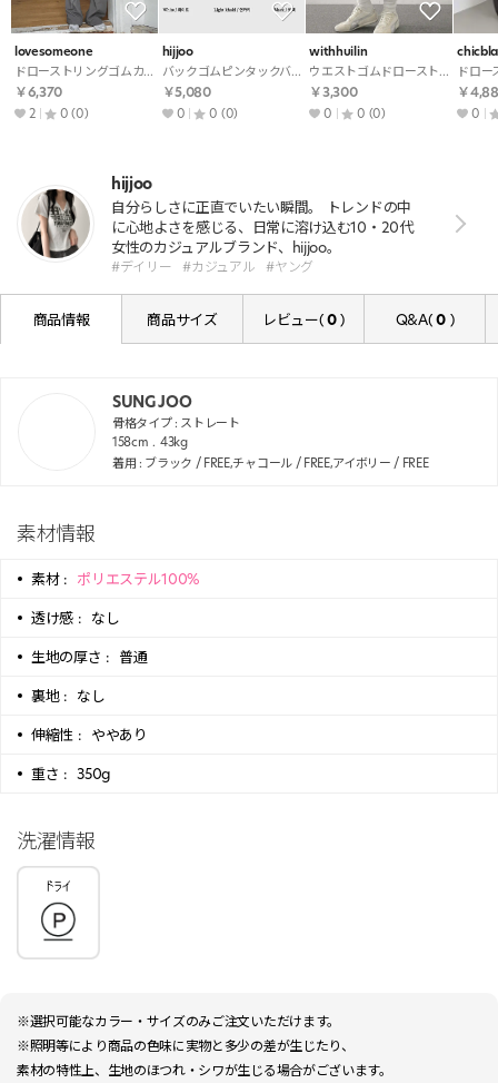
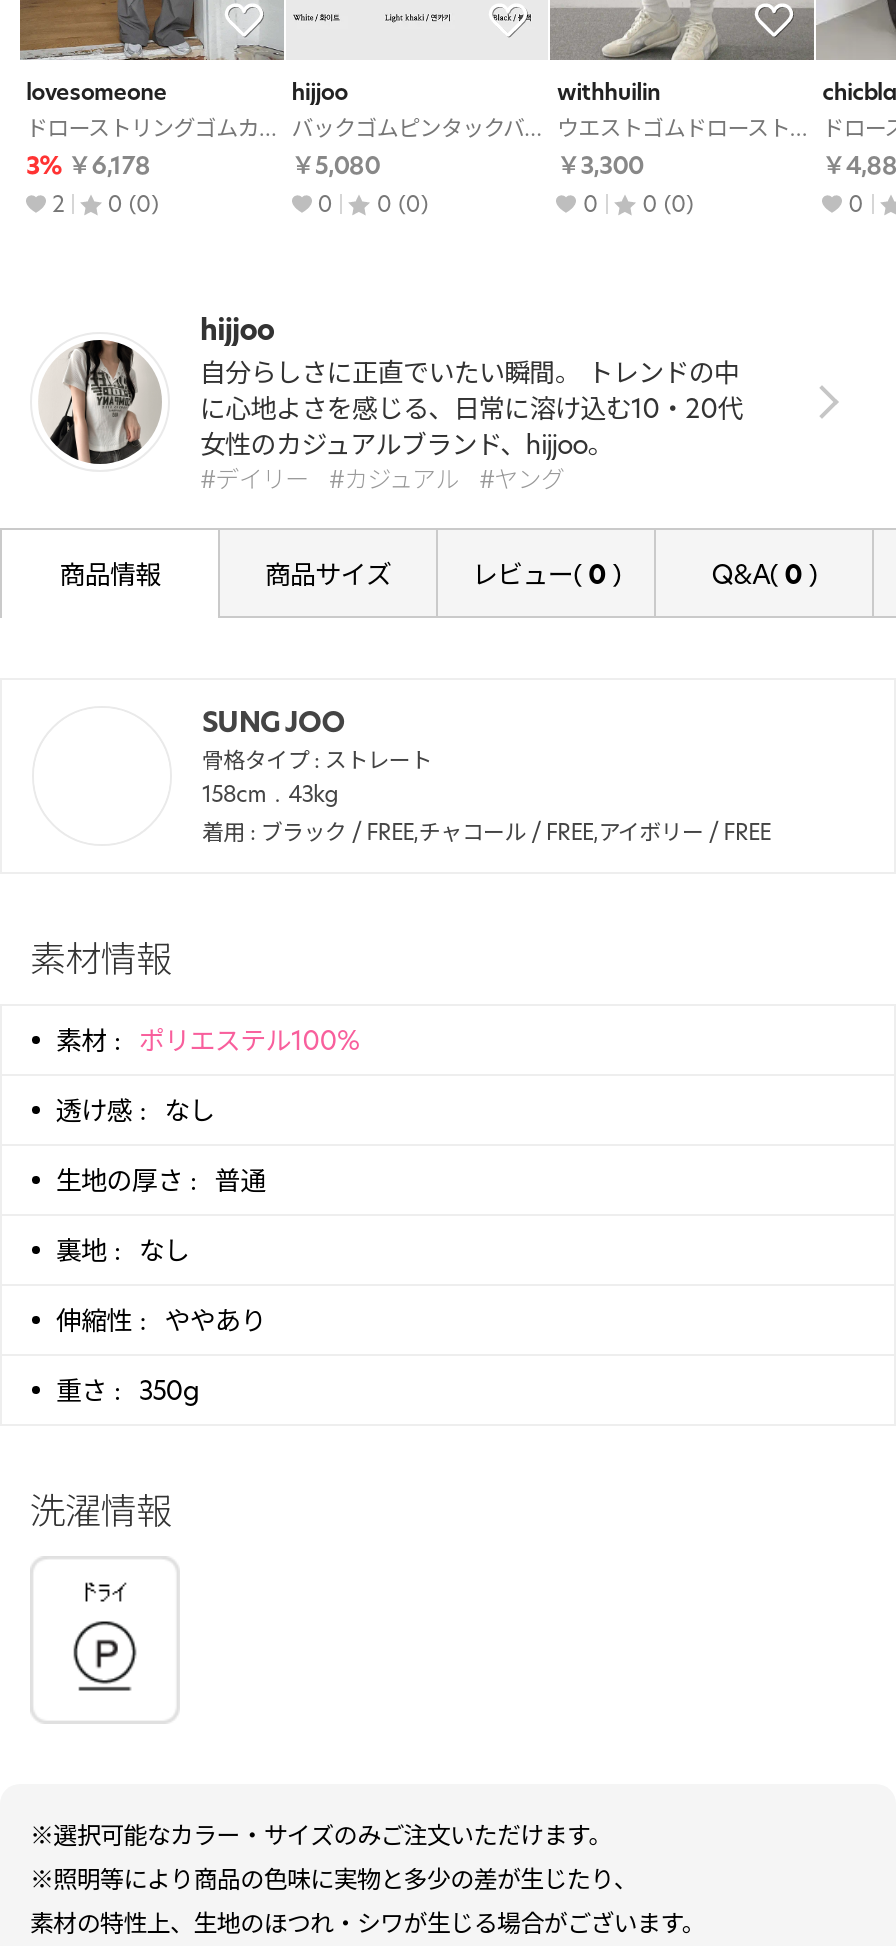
[14,82,62,101] ￥6,370 -> [26,148,150,182] 3% ￥6,178

